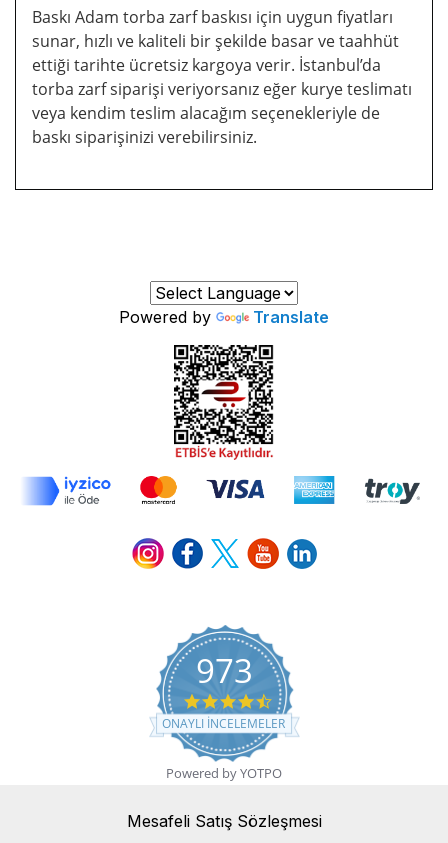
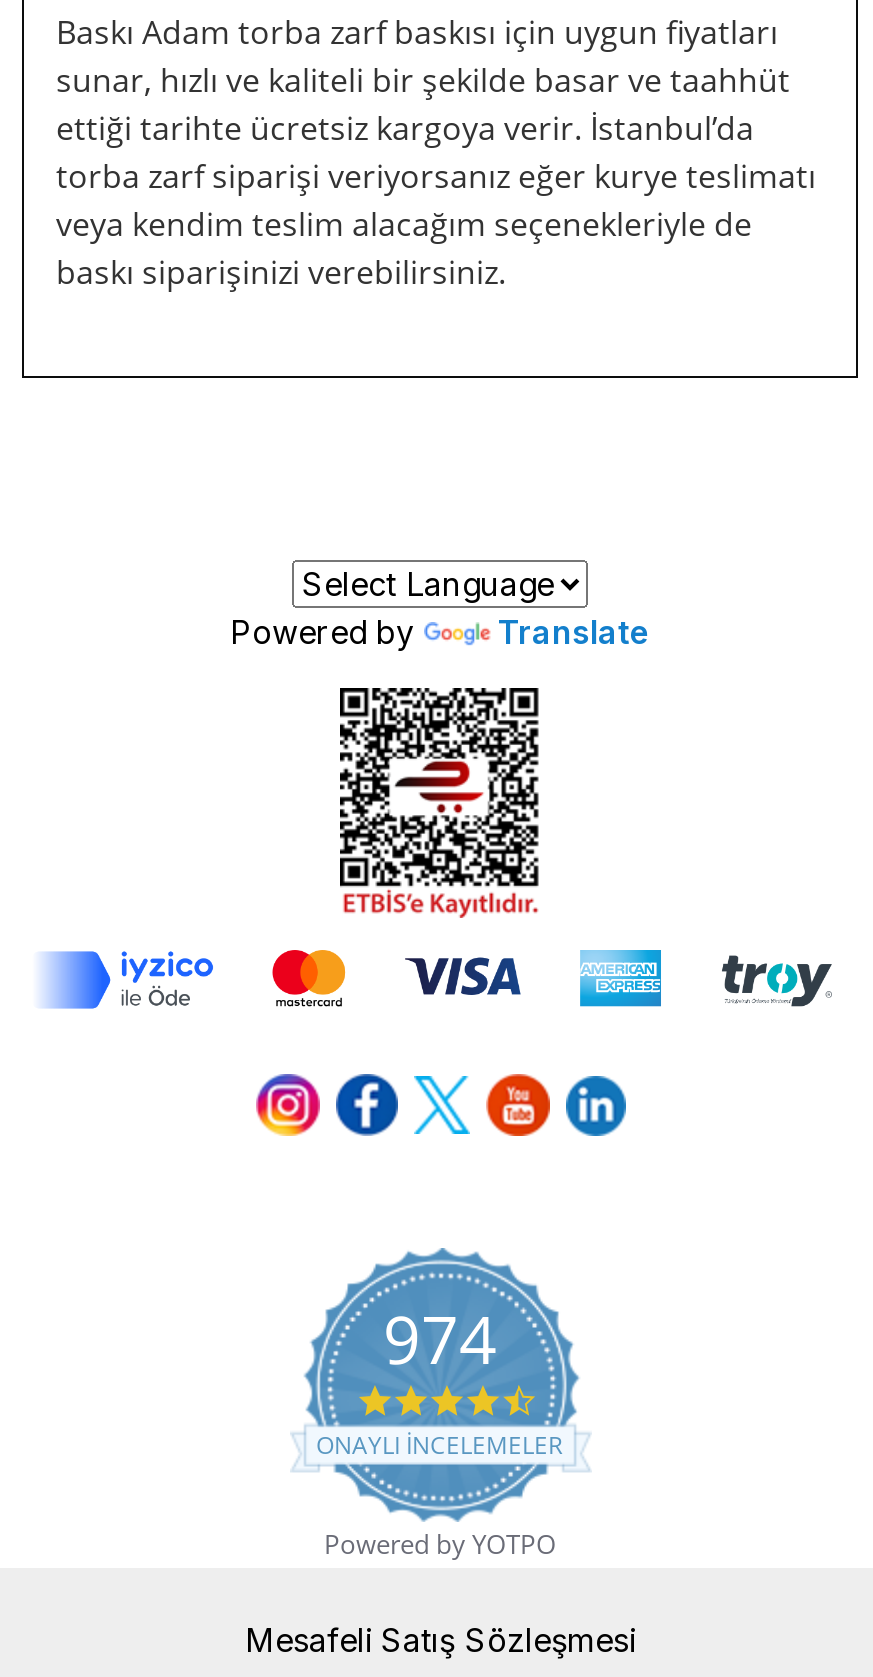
[195,648,252,693] 973 -> [383,1295,497,1385] 974

